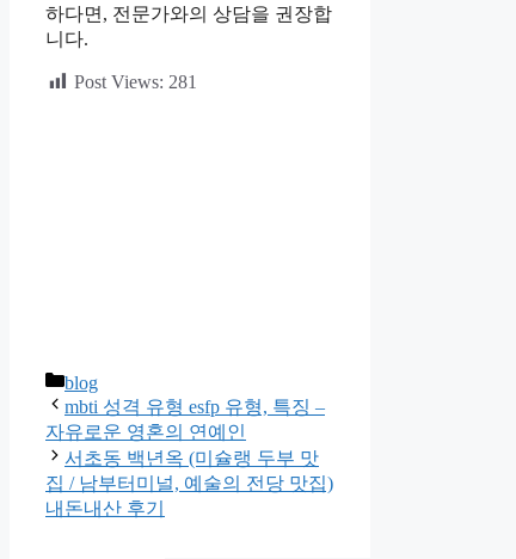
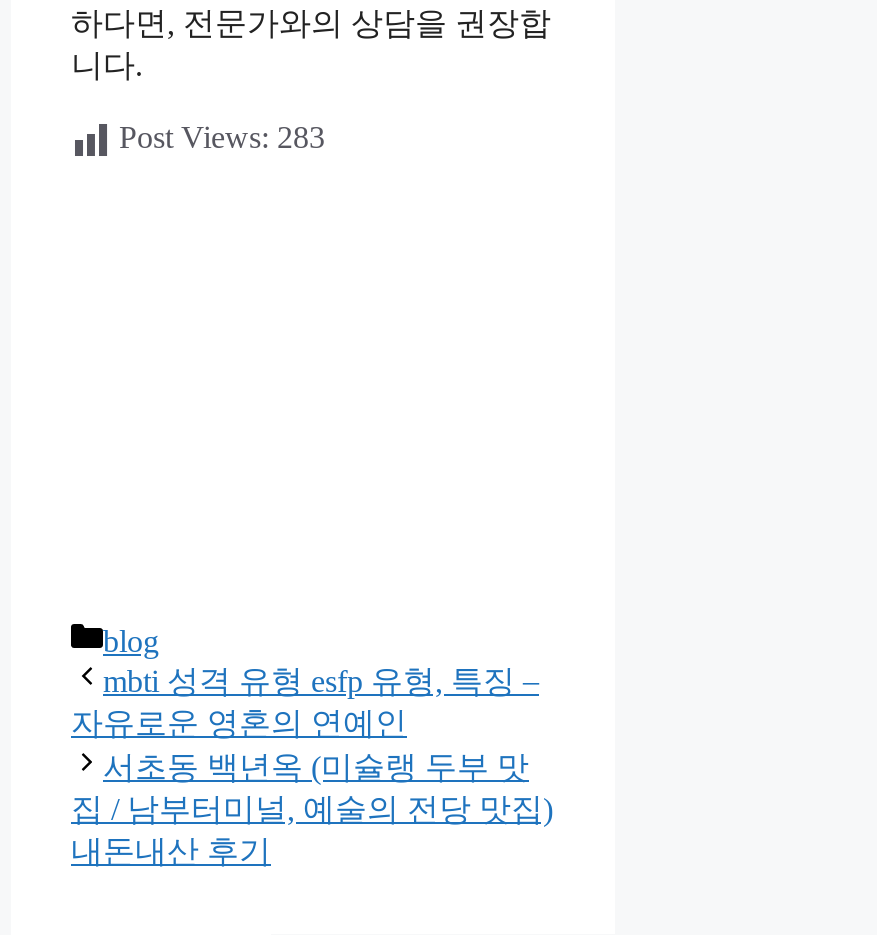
[74,71,197,92] Post Views: 281 -> [119,120,325,154] Post Views: 283

